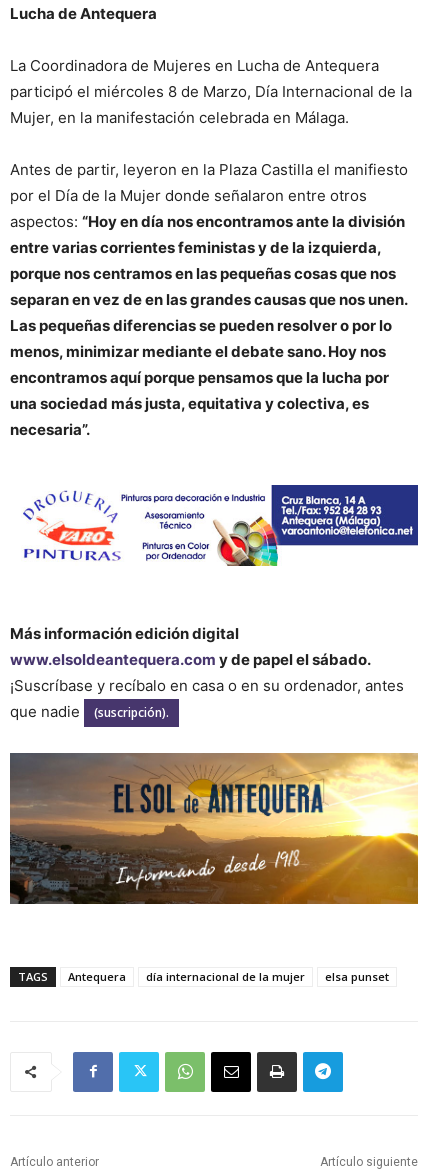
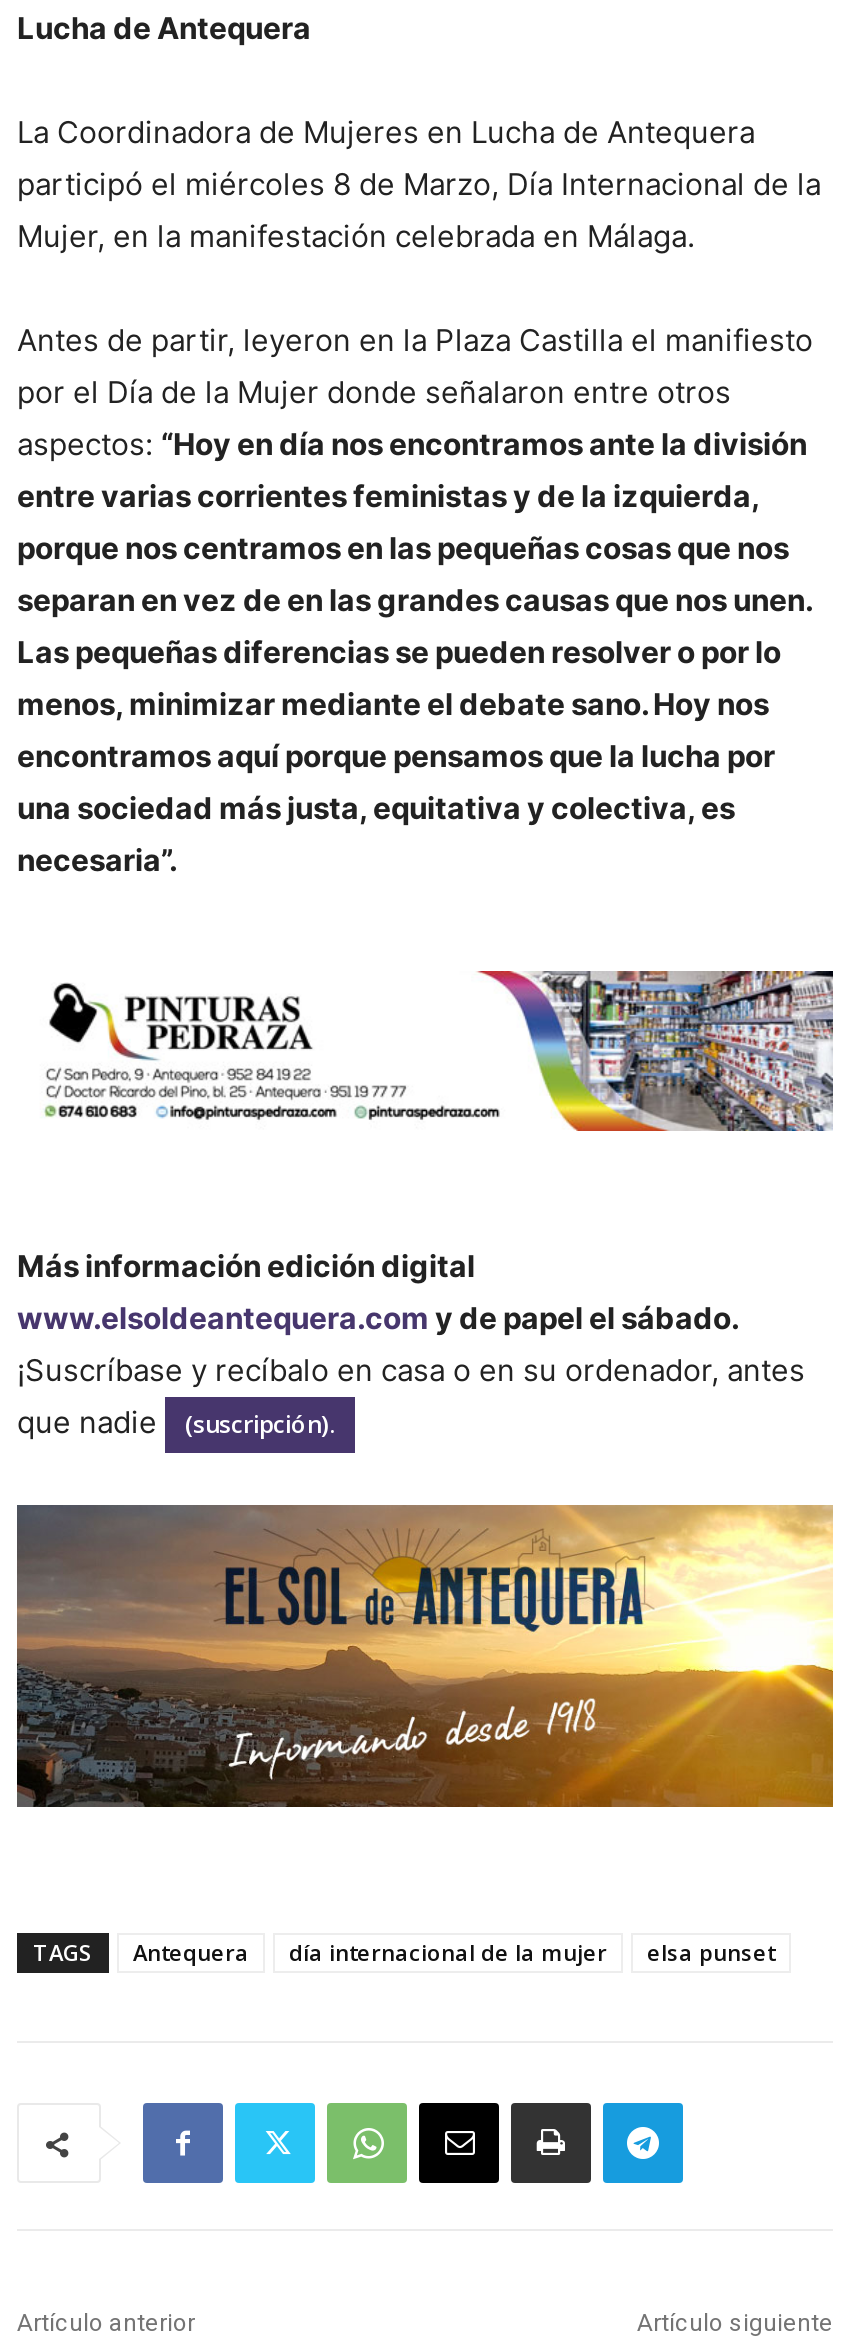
[22,484,419,567] [image] -> [45,968,835,1134] [image]

